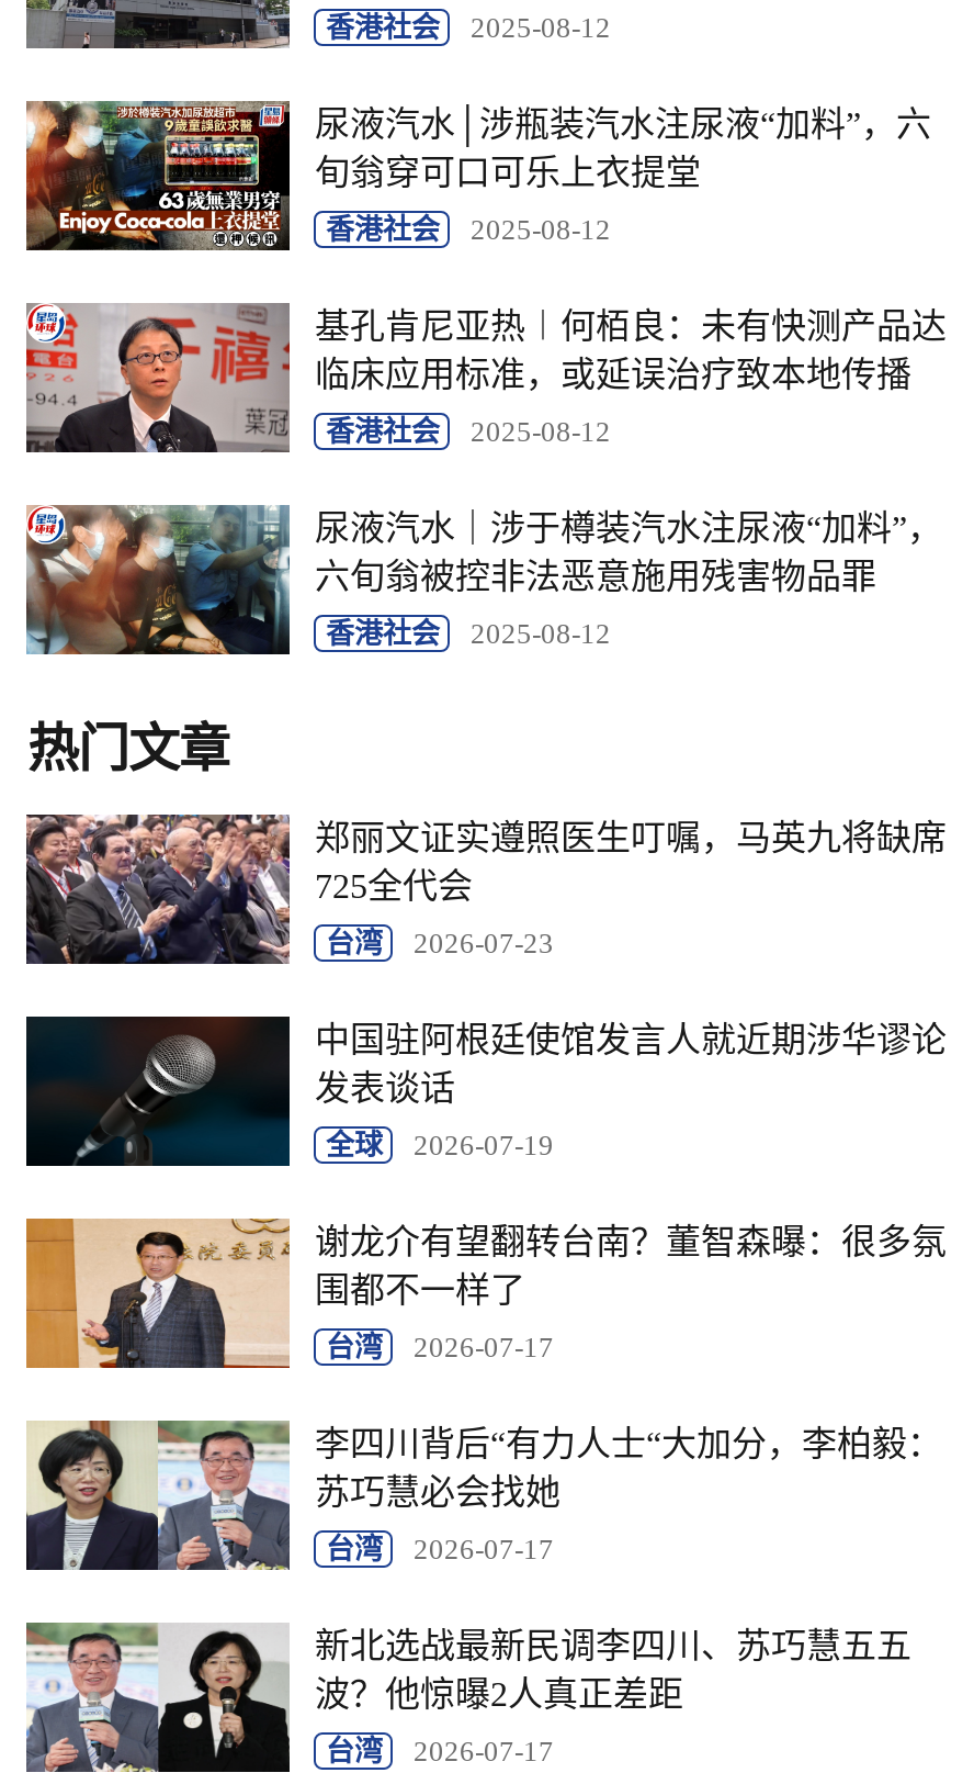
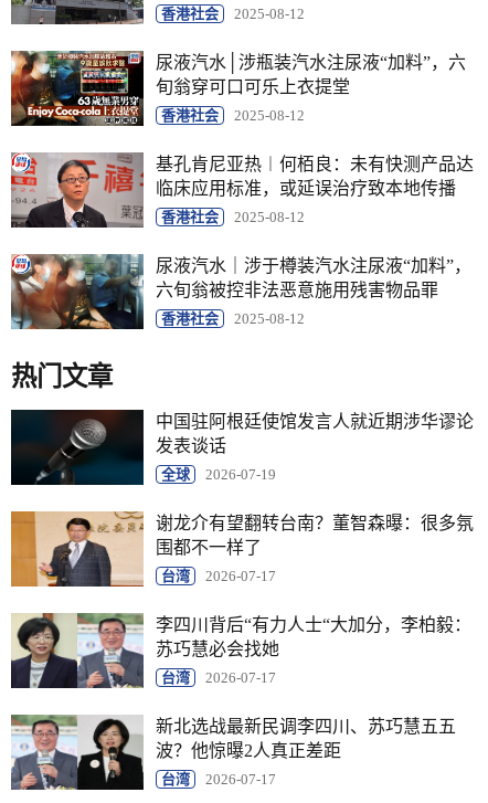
[24,812,946,966] [image] | 郑丽文证实遵照医生叮嘱，马英九将缺席 | 725全代会 | 台湾 | 2026-07-23 -> none

